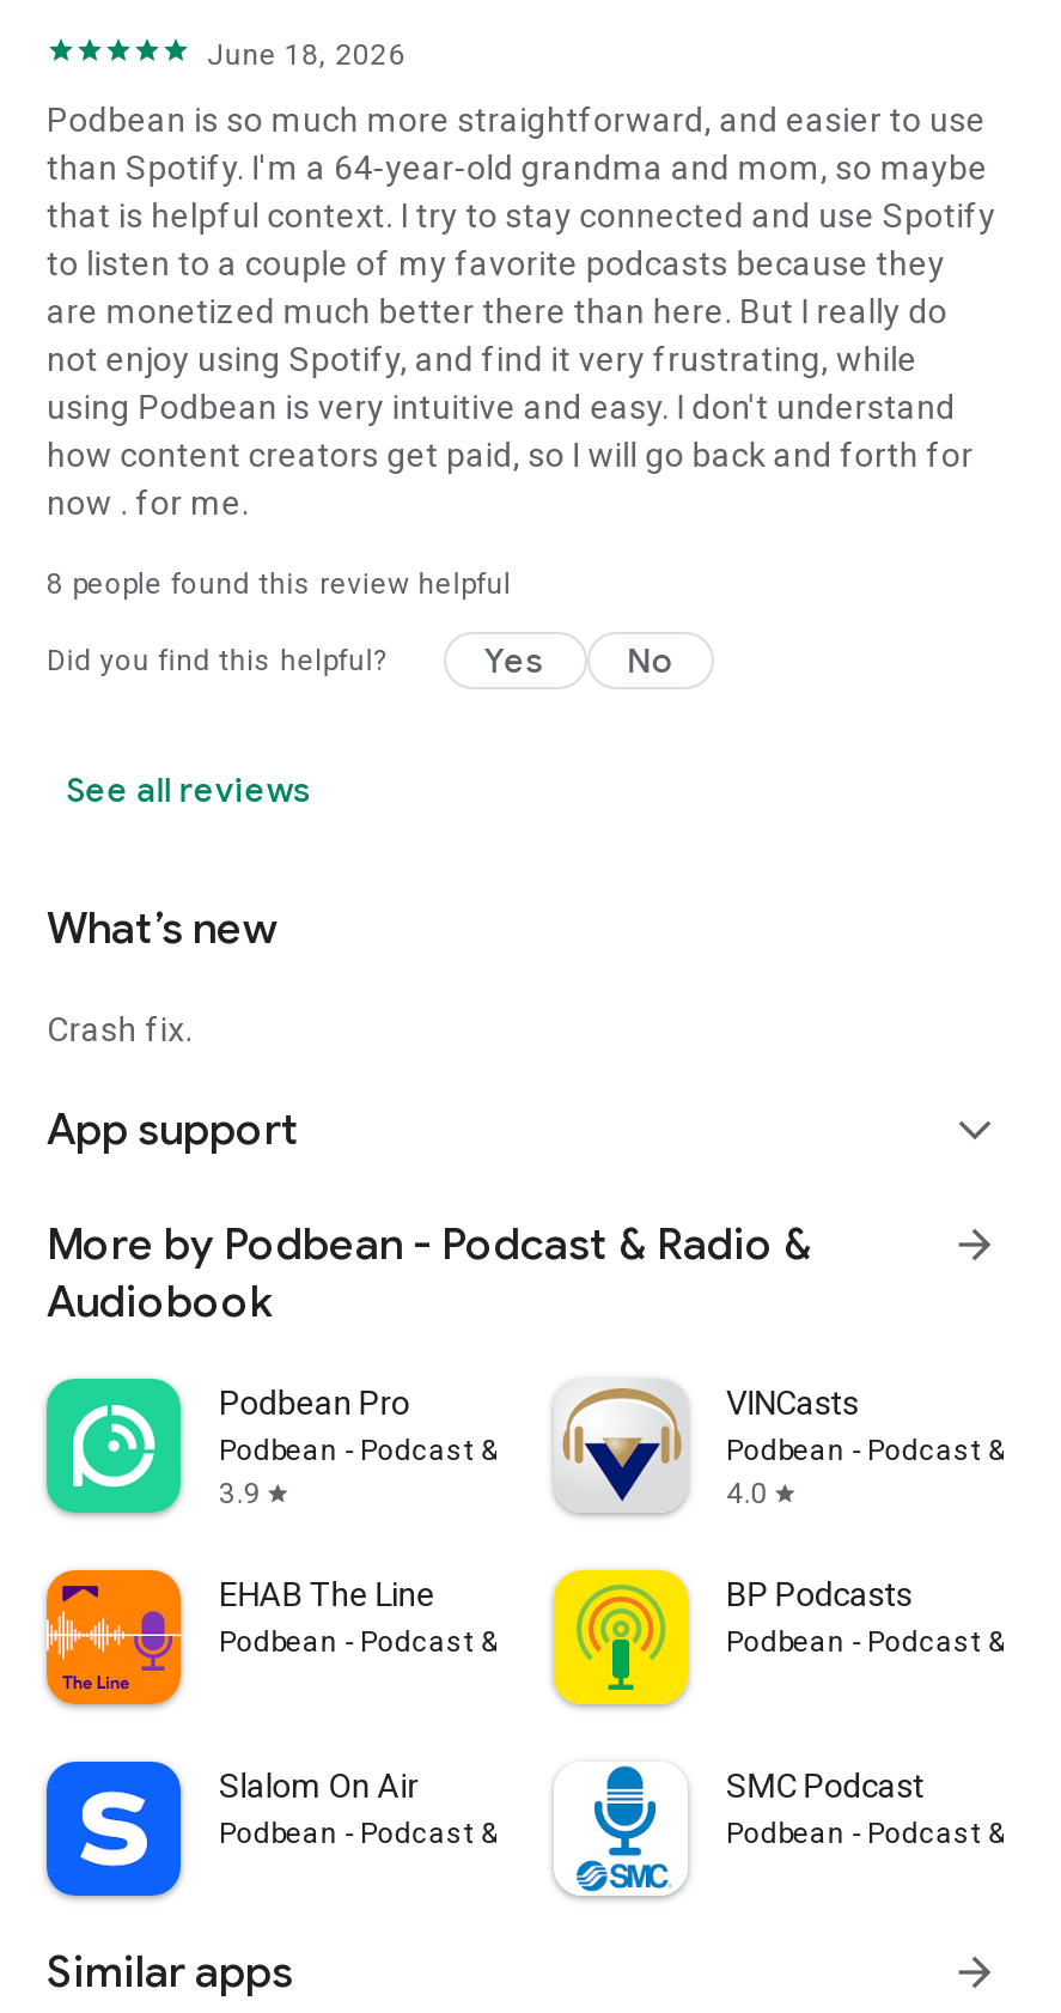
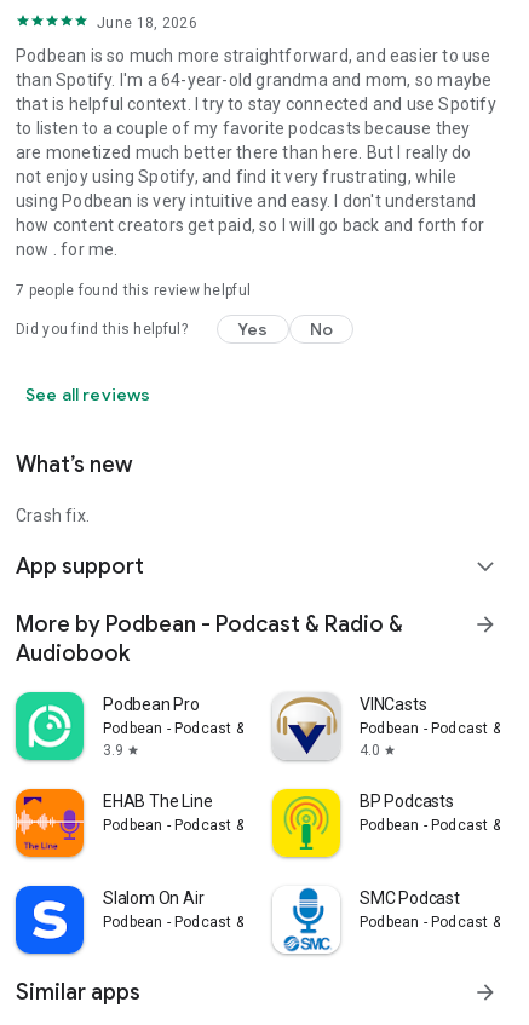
[47,567,511,601] 8 people found this review helpful -> [16,282,251,299] 7 people found this review helpful

